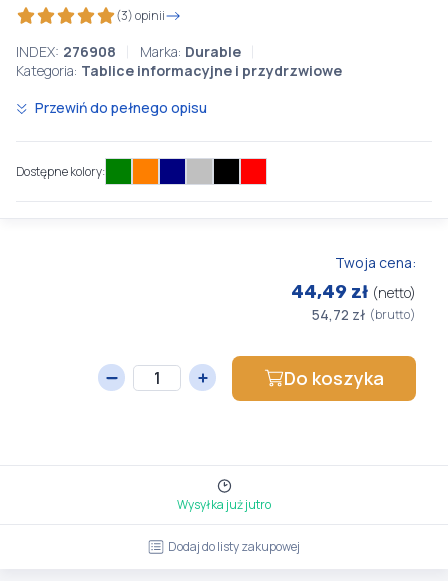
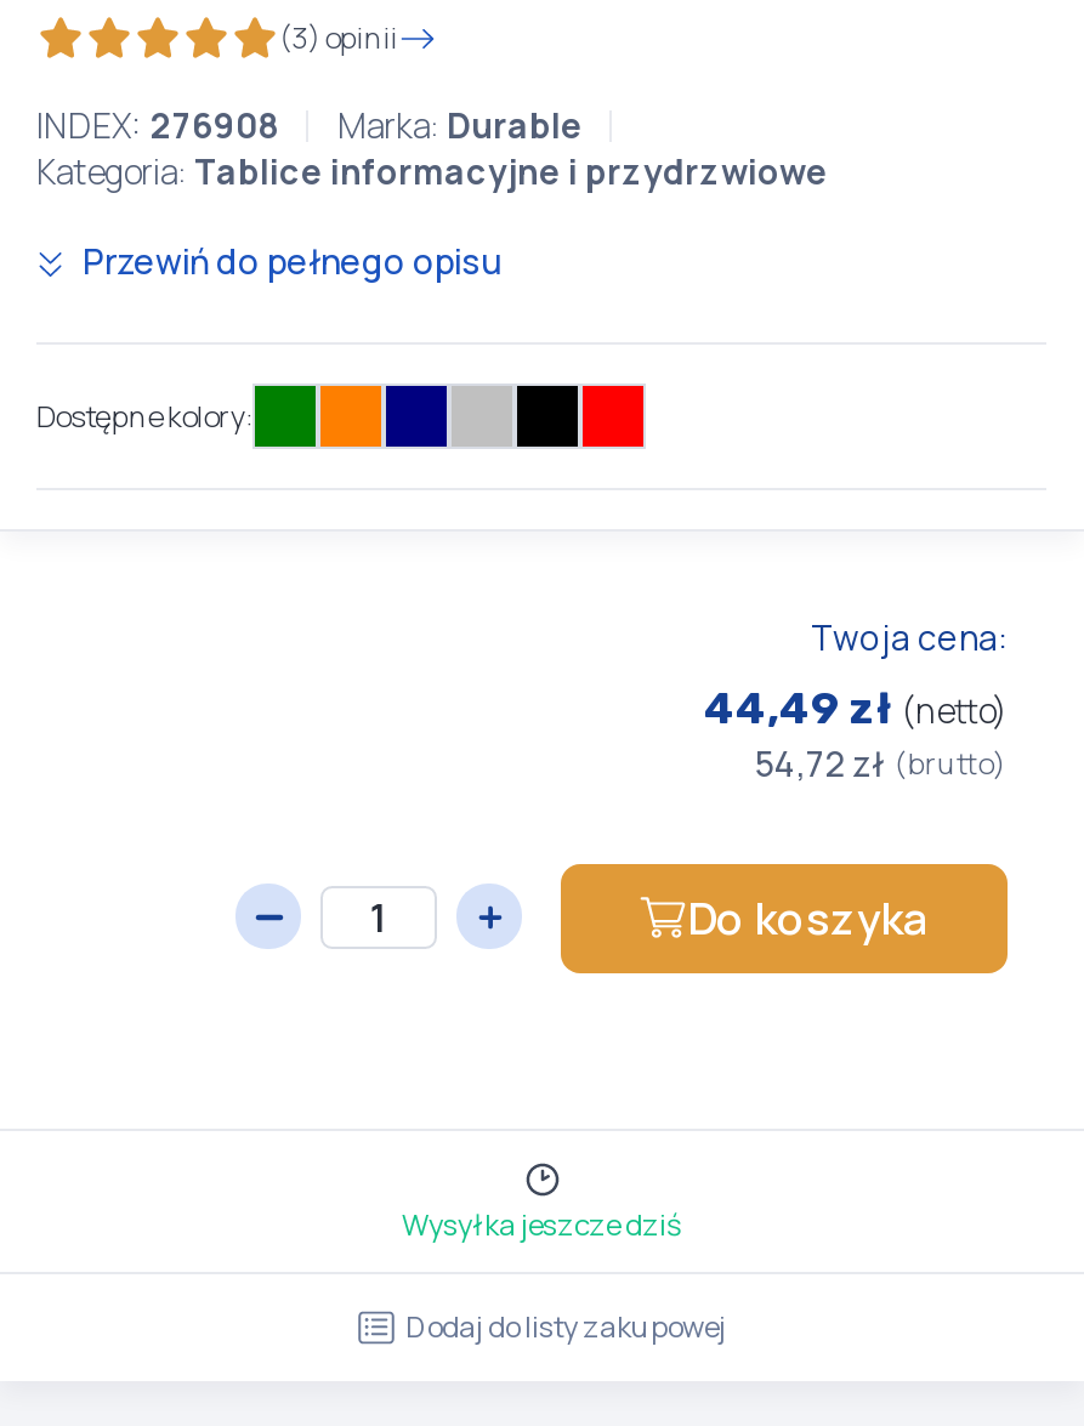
[177,496,271,513] Wysyłka już jutro -> [402,1204,681,1245] Wysyłka jeszcze dziś

